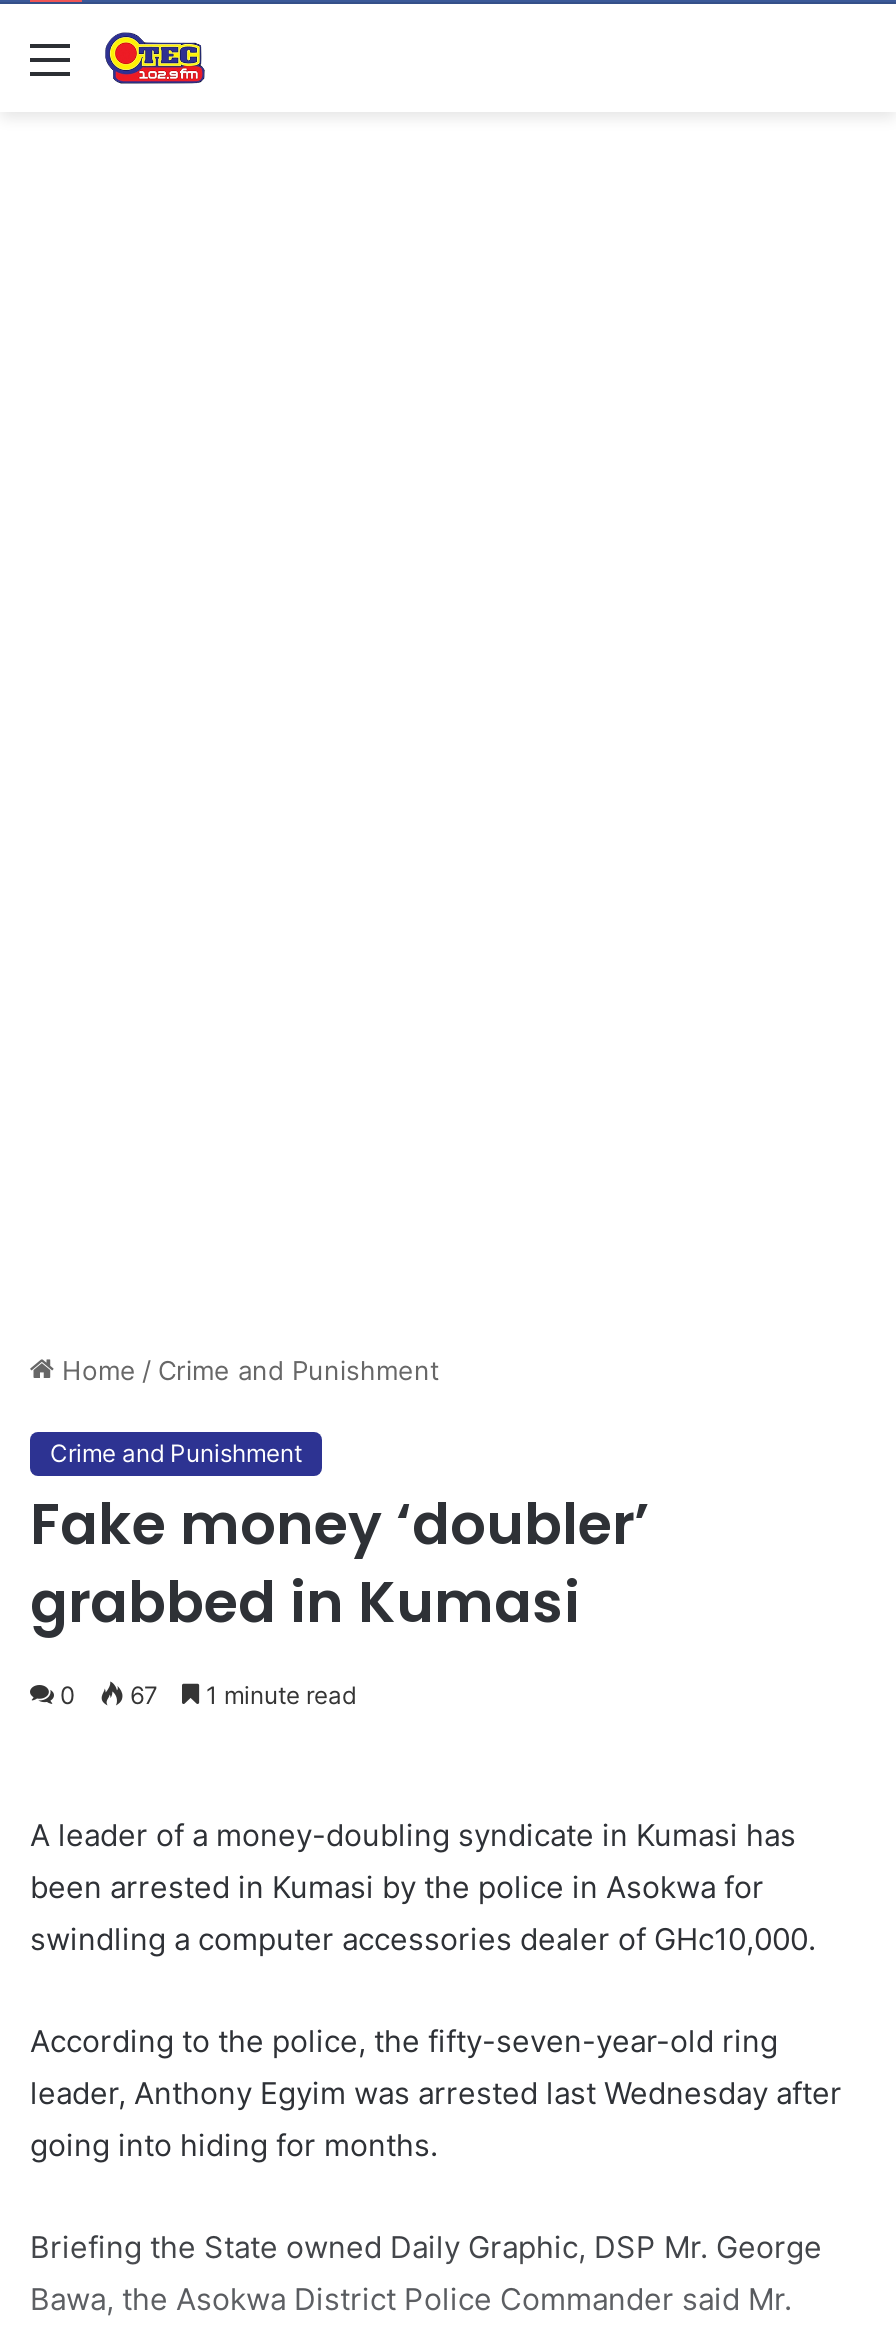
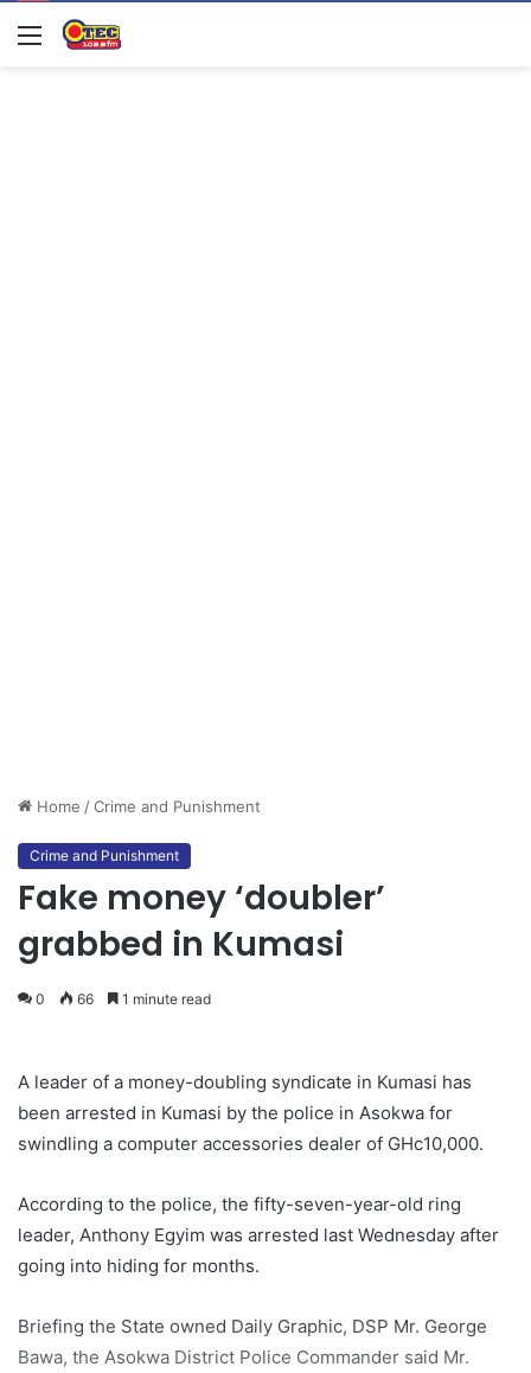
[60,1680,356,1710] 0 67 1 minute read -> [36,990,211,1008] 0 66 1 minute read

